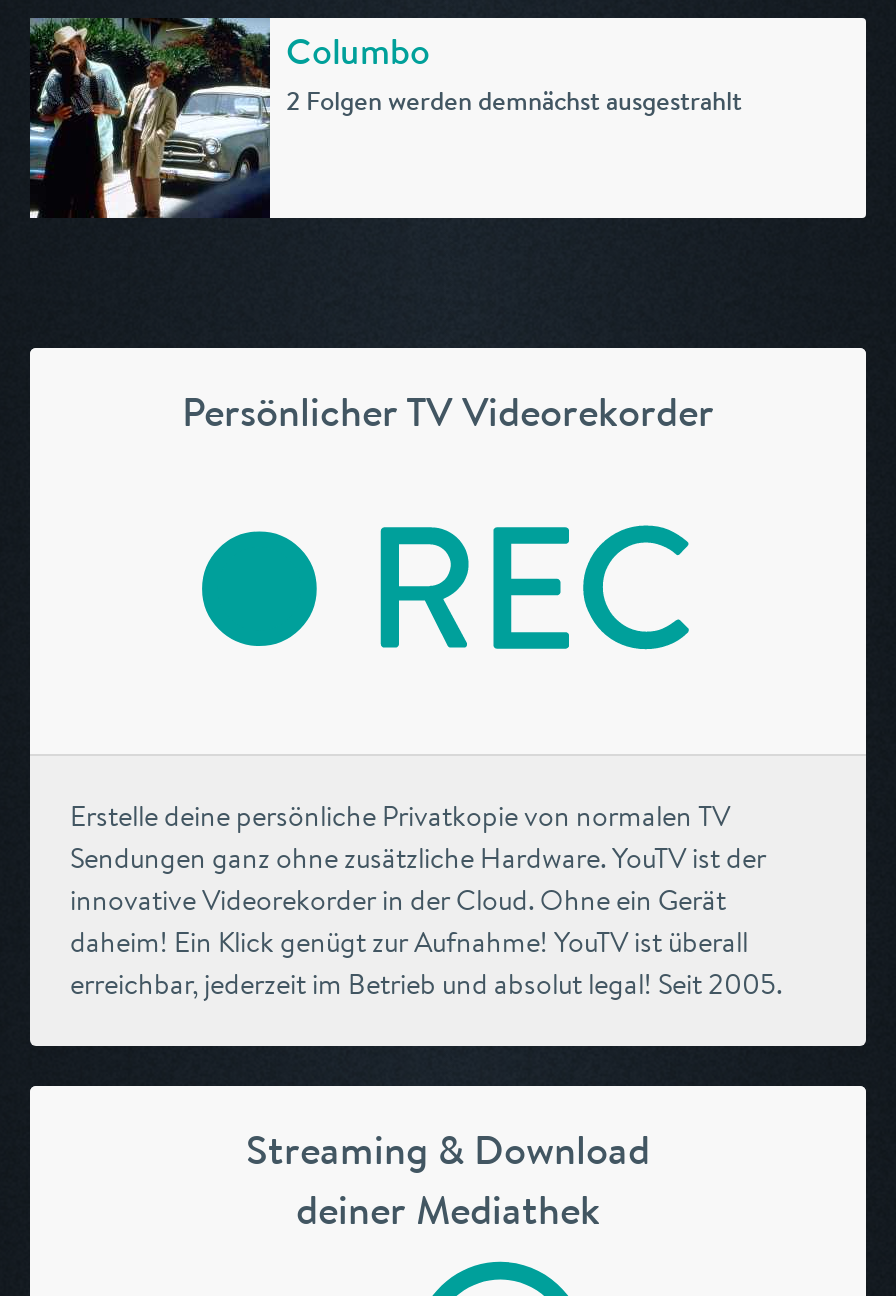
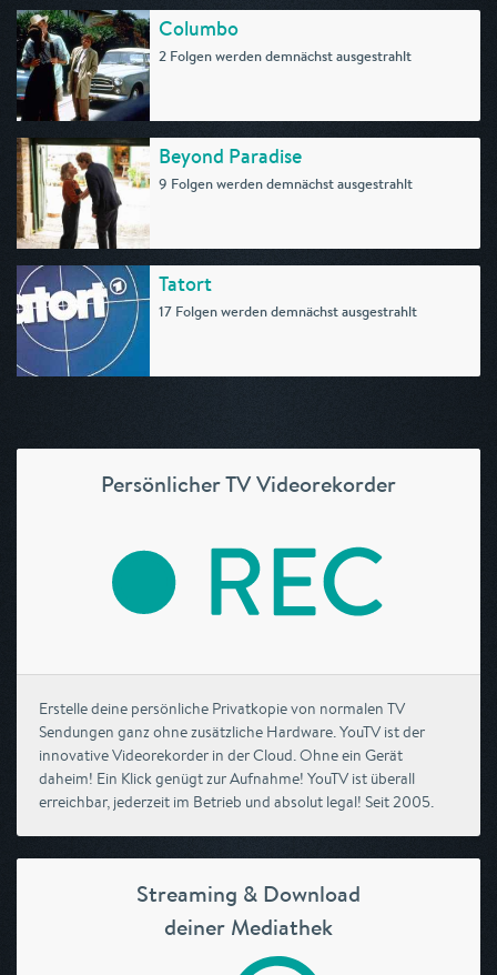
none -> [16,137,481,250] [image] | Beyond Paradise | 9 Folgen werden demnächst ausgestrahlt
none -> [16,264,417,378] [image] | Tatort | 17 Folgen werden demnächst ausgestrahlt

